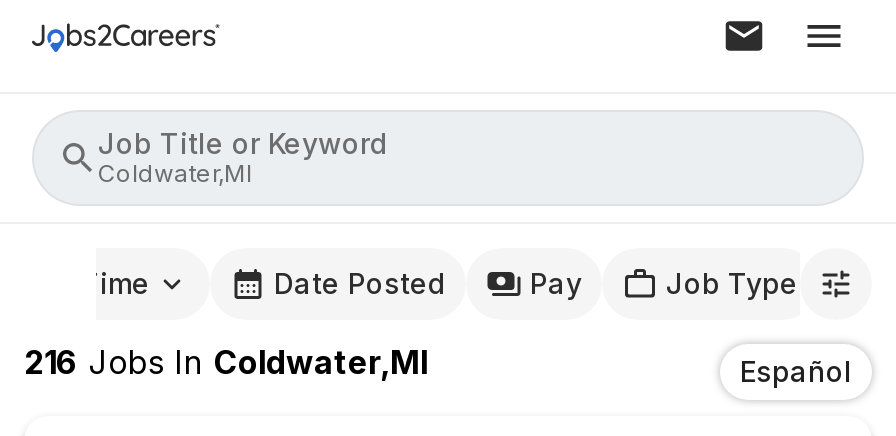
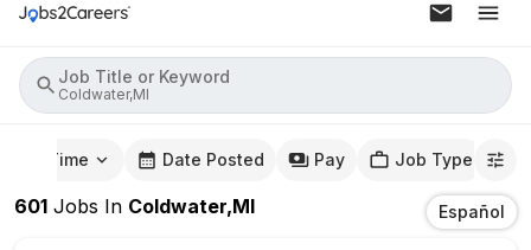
[24,342,428,382] 216 Jobs In Coldwater,MI -> [14,194,255,218] 601 Jobs In Coldwater,MI

